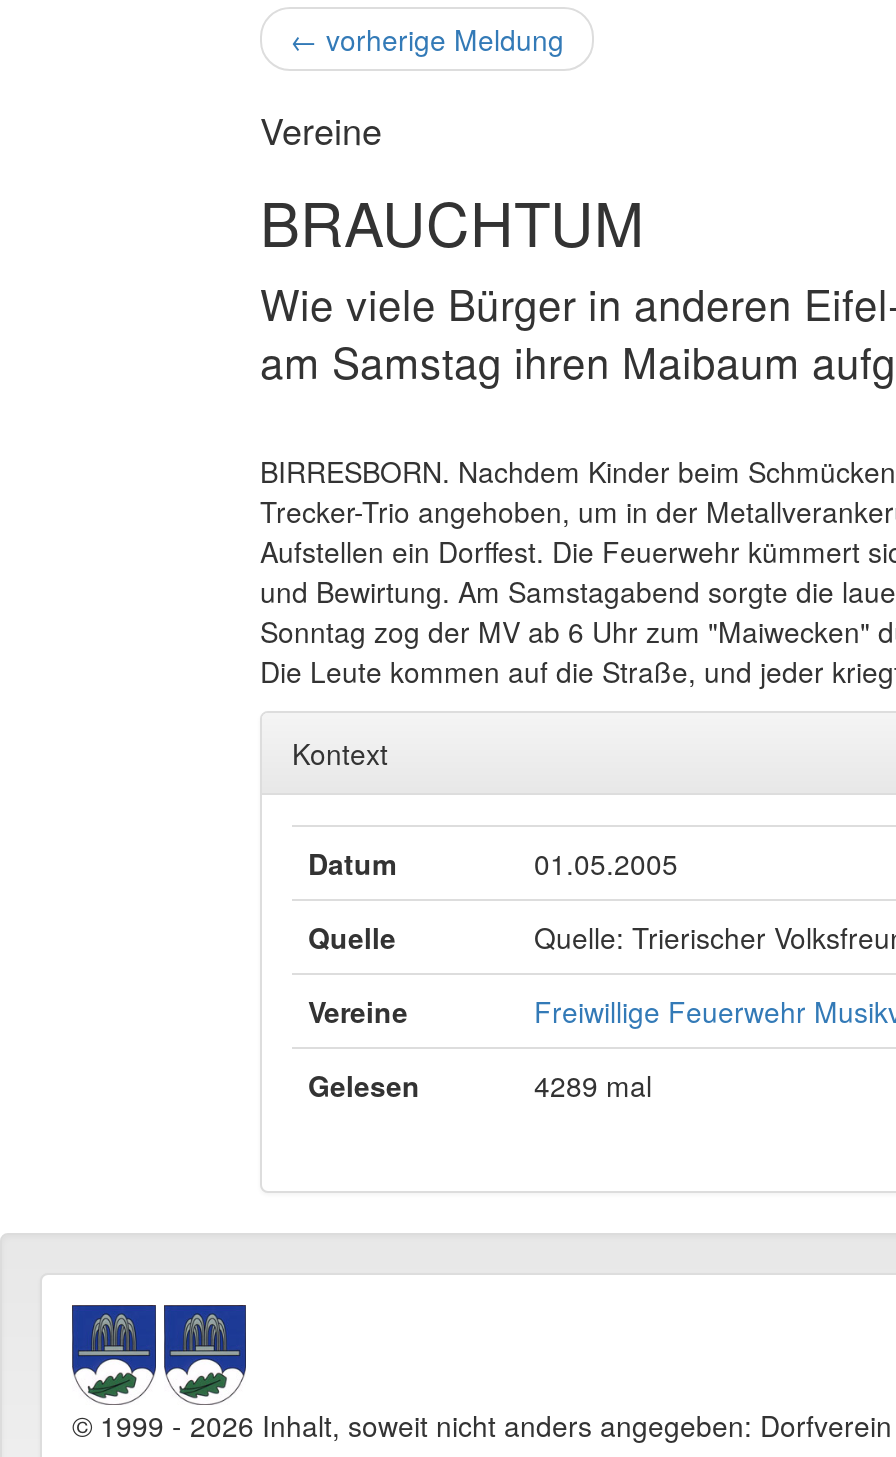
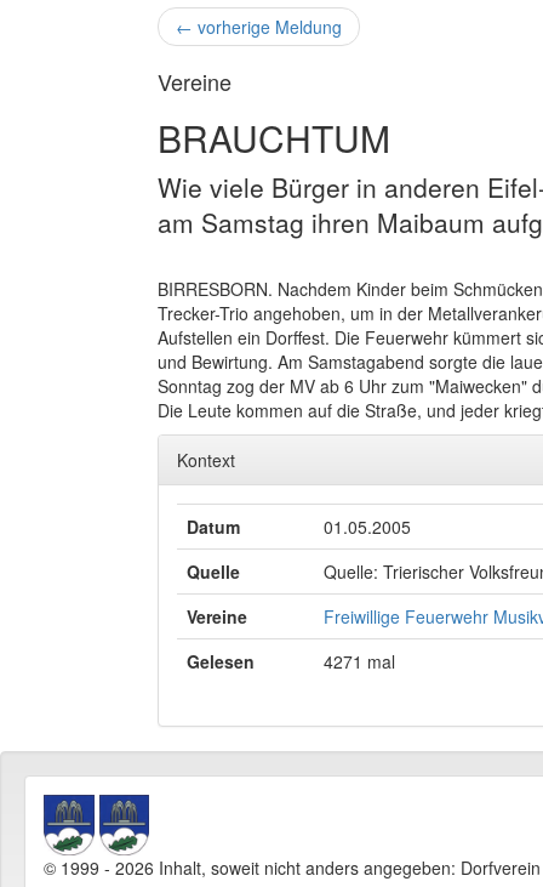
[534,1065,652,1105] 4289 mal -> [324,649,395,673] 4271 mal

